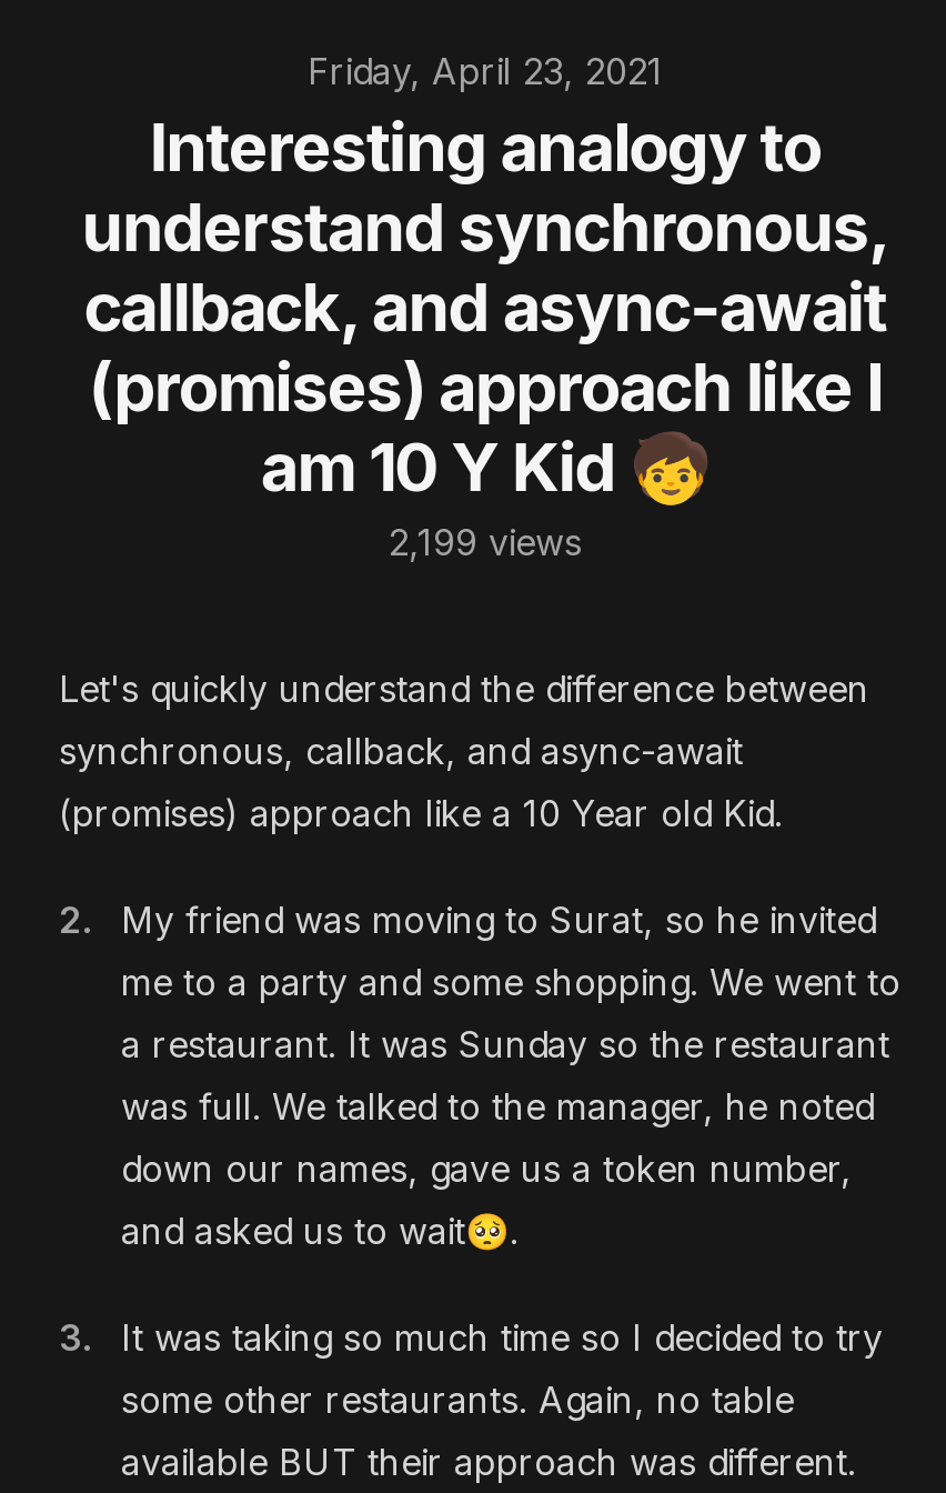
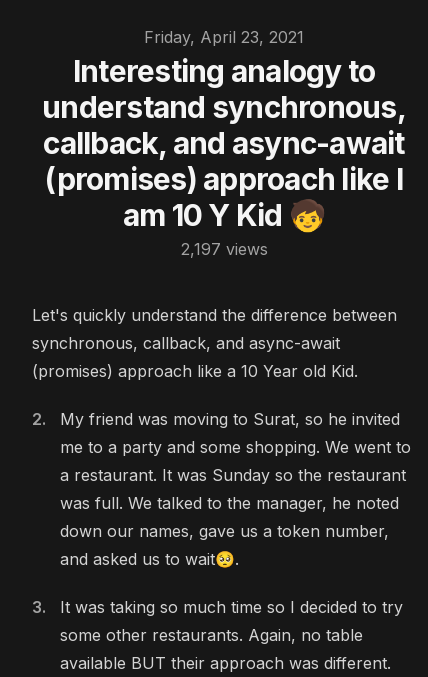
[389,520,582,564] 2,199 views -> [180,239,267,259] 2,197 views

